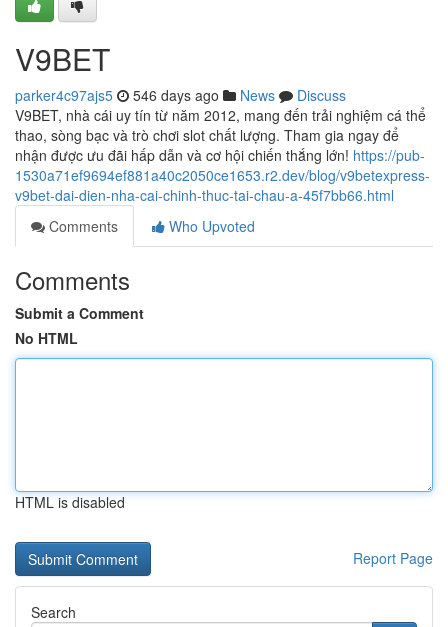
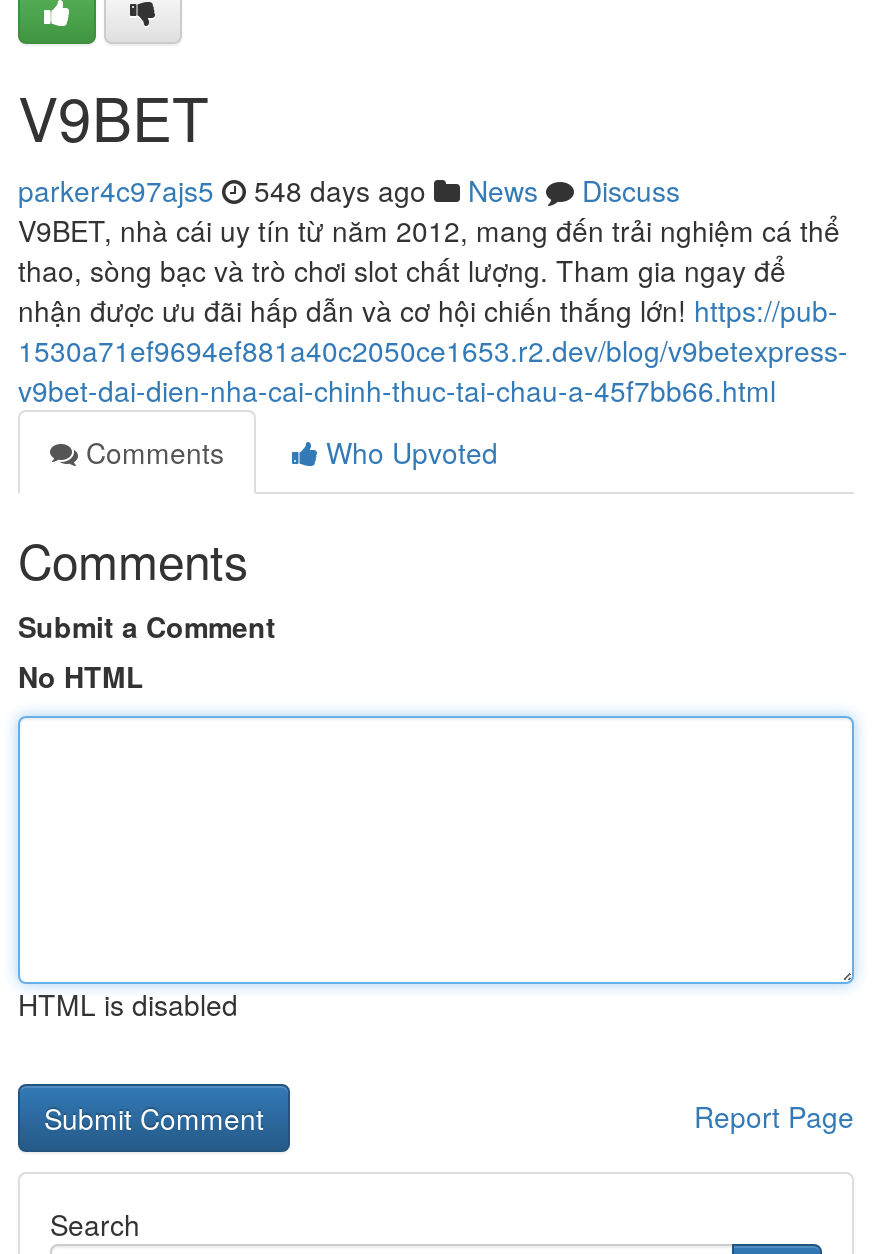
[15,85,346,105] parker4c97ajs5 546 days ago News Discuss -> [18,170,680,210] parker4c97ajs5 548 days ago News Discuss

